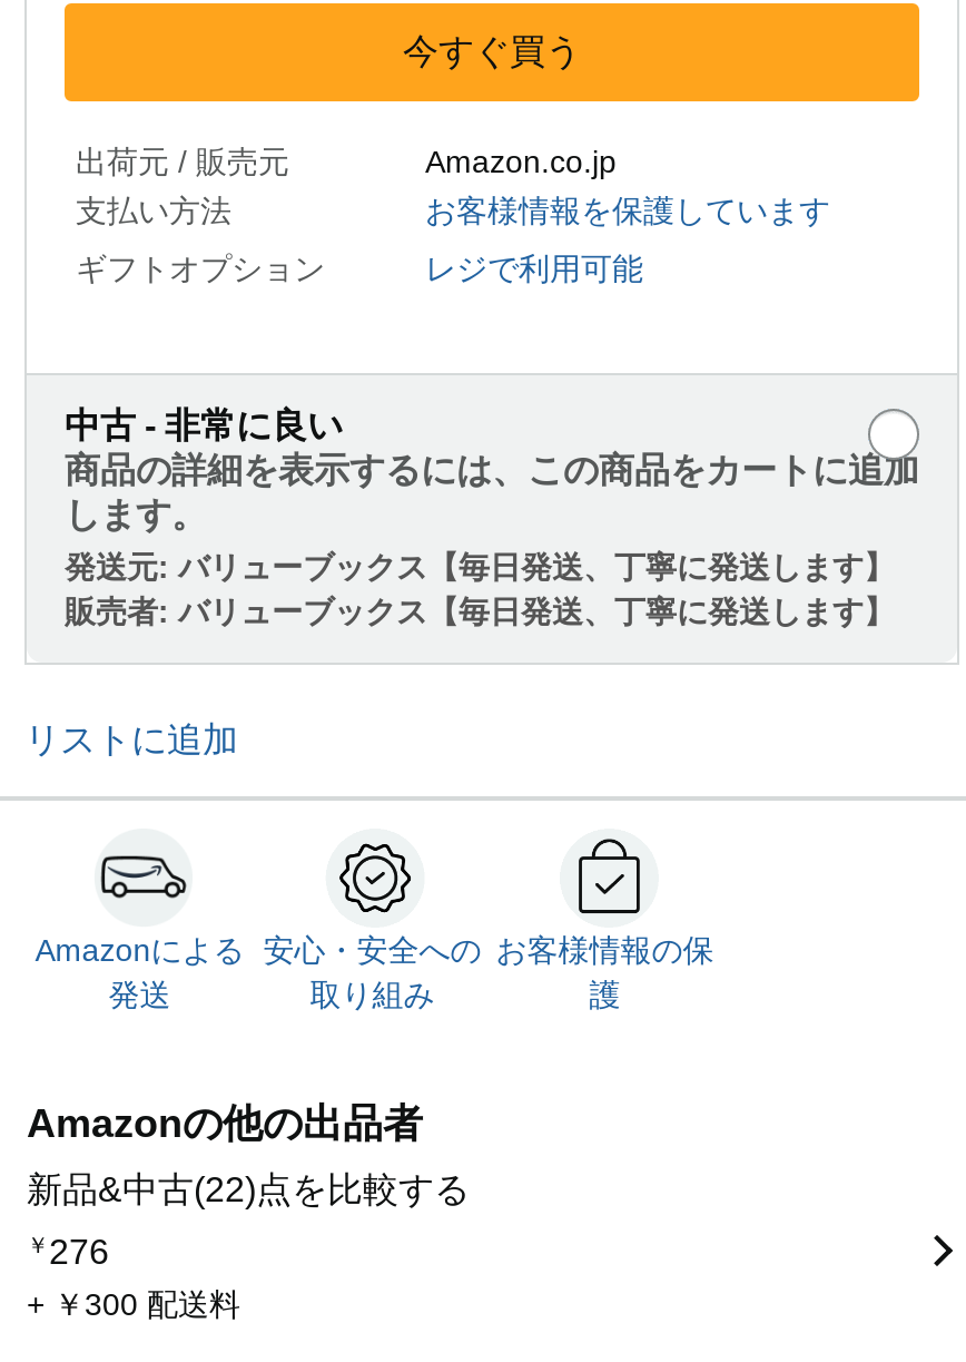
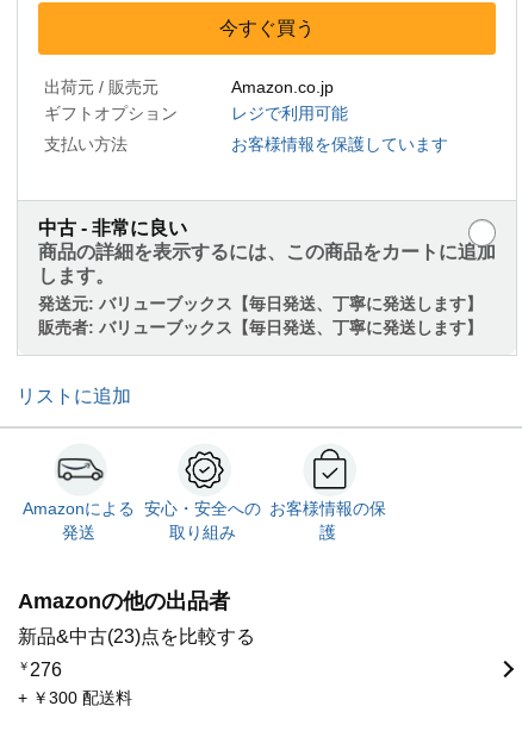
moved [76,193,830,229] -> [44,135,448,154]: 支払い方法 | お客様情報を保護しています
moved [76,251,643,286] -> [44,104,348,123]: ギフトオプション | レジで利用可能
[27,1171,470,1209] 新品&中古(22)点を比較する -> [18,627,255,647] 新品&中古(23)点を比較する

